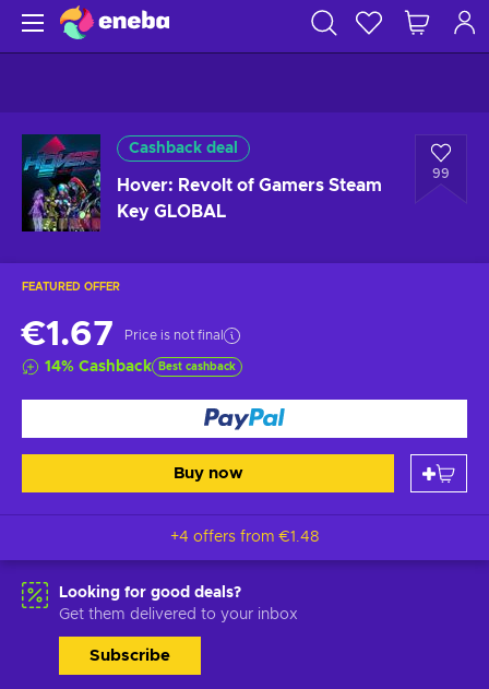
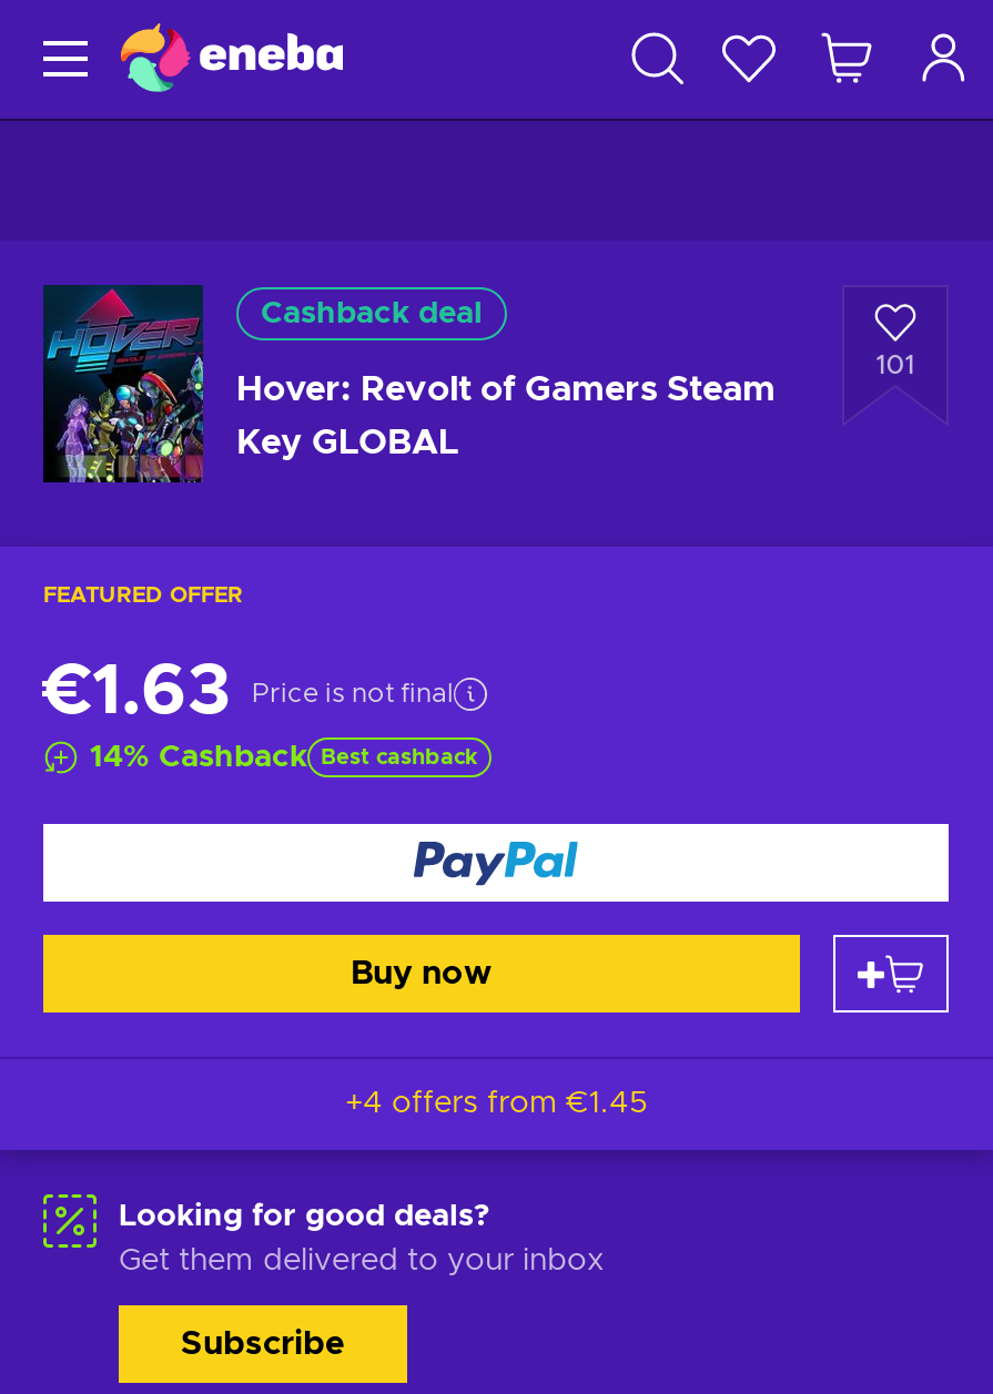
[432,167,450,180] 99 -> [876,353,915,379] 101
[22,318,224,353] €1.67 Price is not final -> [43,658,454,729] €1.63 Price is not final
[170,530,319,545] +4 offers from €1.48 -> [345,1088,647,1119] +4 offers from €1.45

